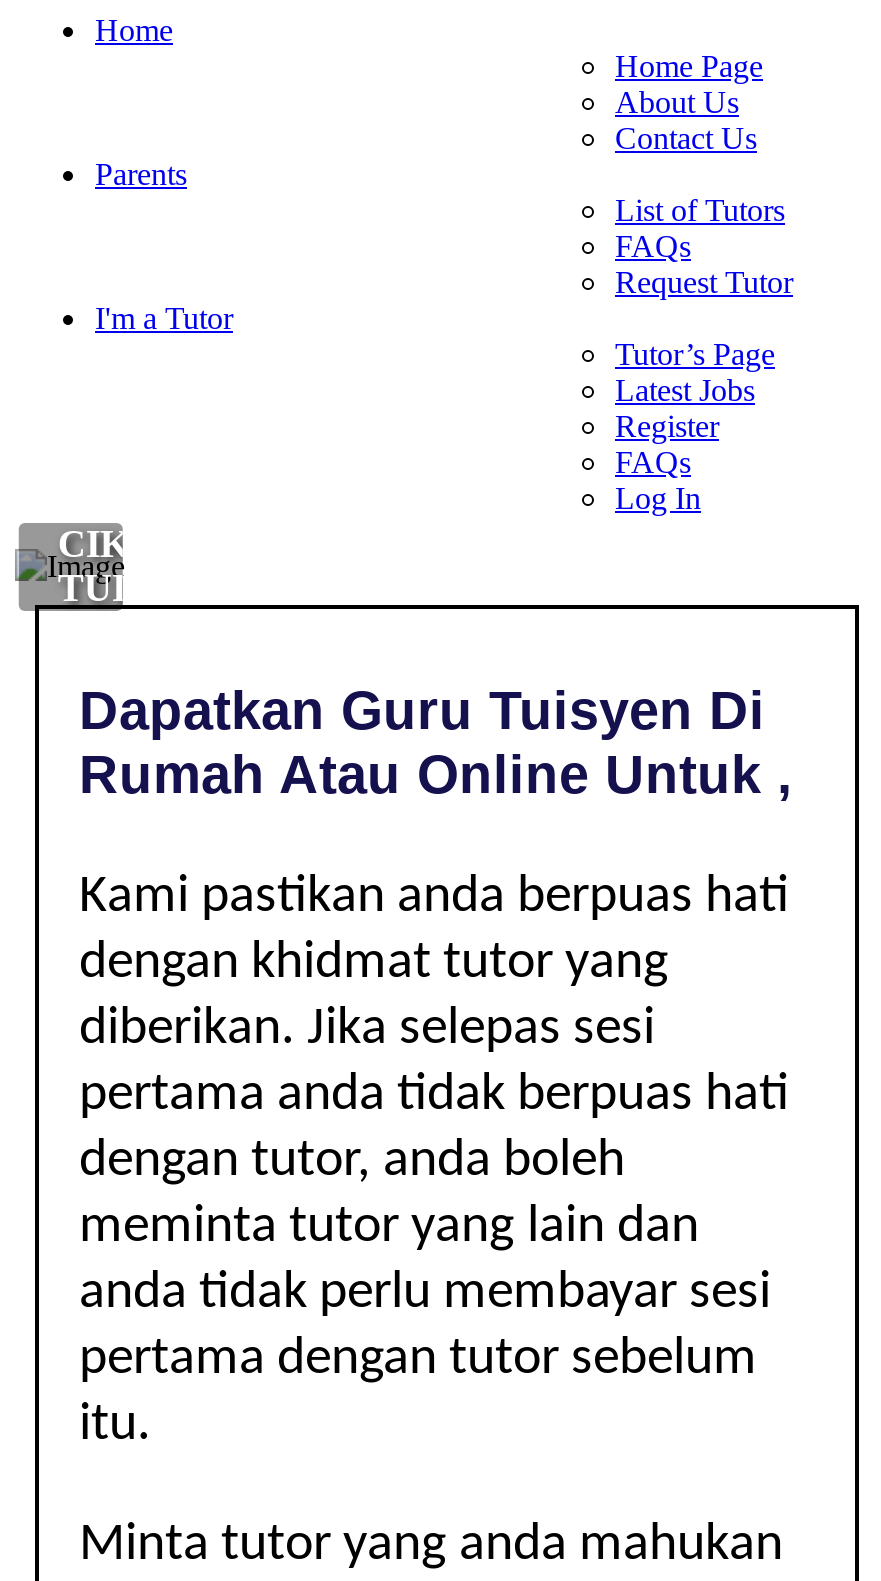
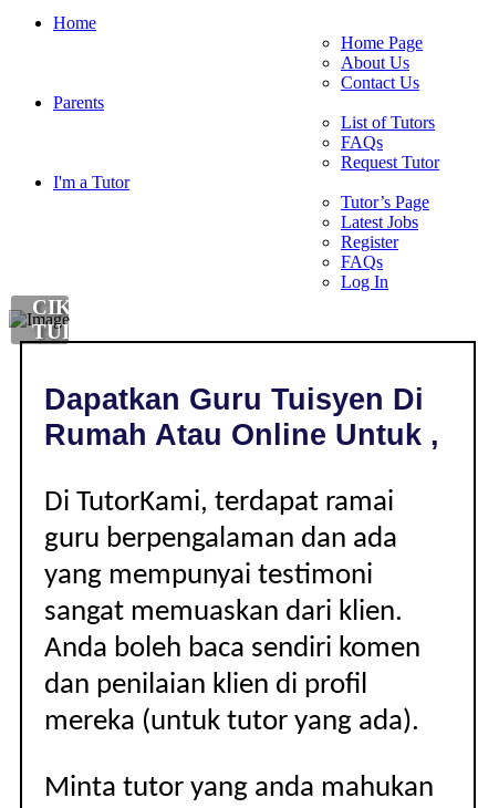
[79,871,789,1453] Kami pastikan anda berpuas hati | dengan khidmat tutor yang | diberikan. Jika selepas sesi | pertama anda tidak berpuas hati | dengan tutor, anda boleh | meminta tutor yang lain dan | anda tidak perlu membayar sesi | pertama dengan tutor sebelum | itu. -> [44,488,420,737] Di TutorKami, terdapat ramai | guru berpengalaman dan ada | yang mempunyai testimoni | sangat memuaskan dari klien. | Anda boleh baca sendiri komen | dan penilaian klien di profil | mereka (untuk tutor yang ada).

